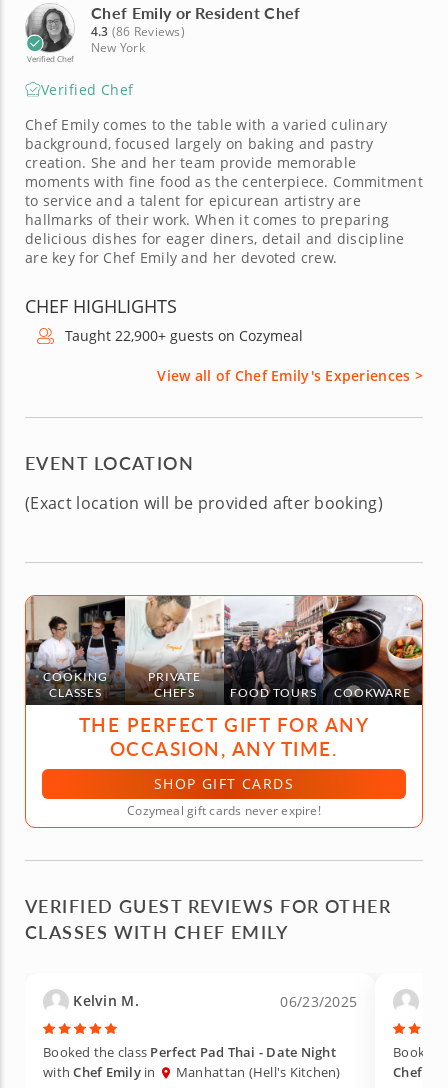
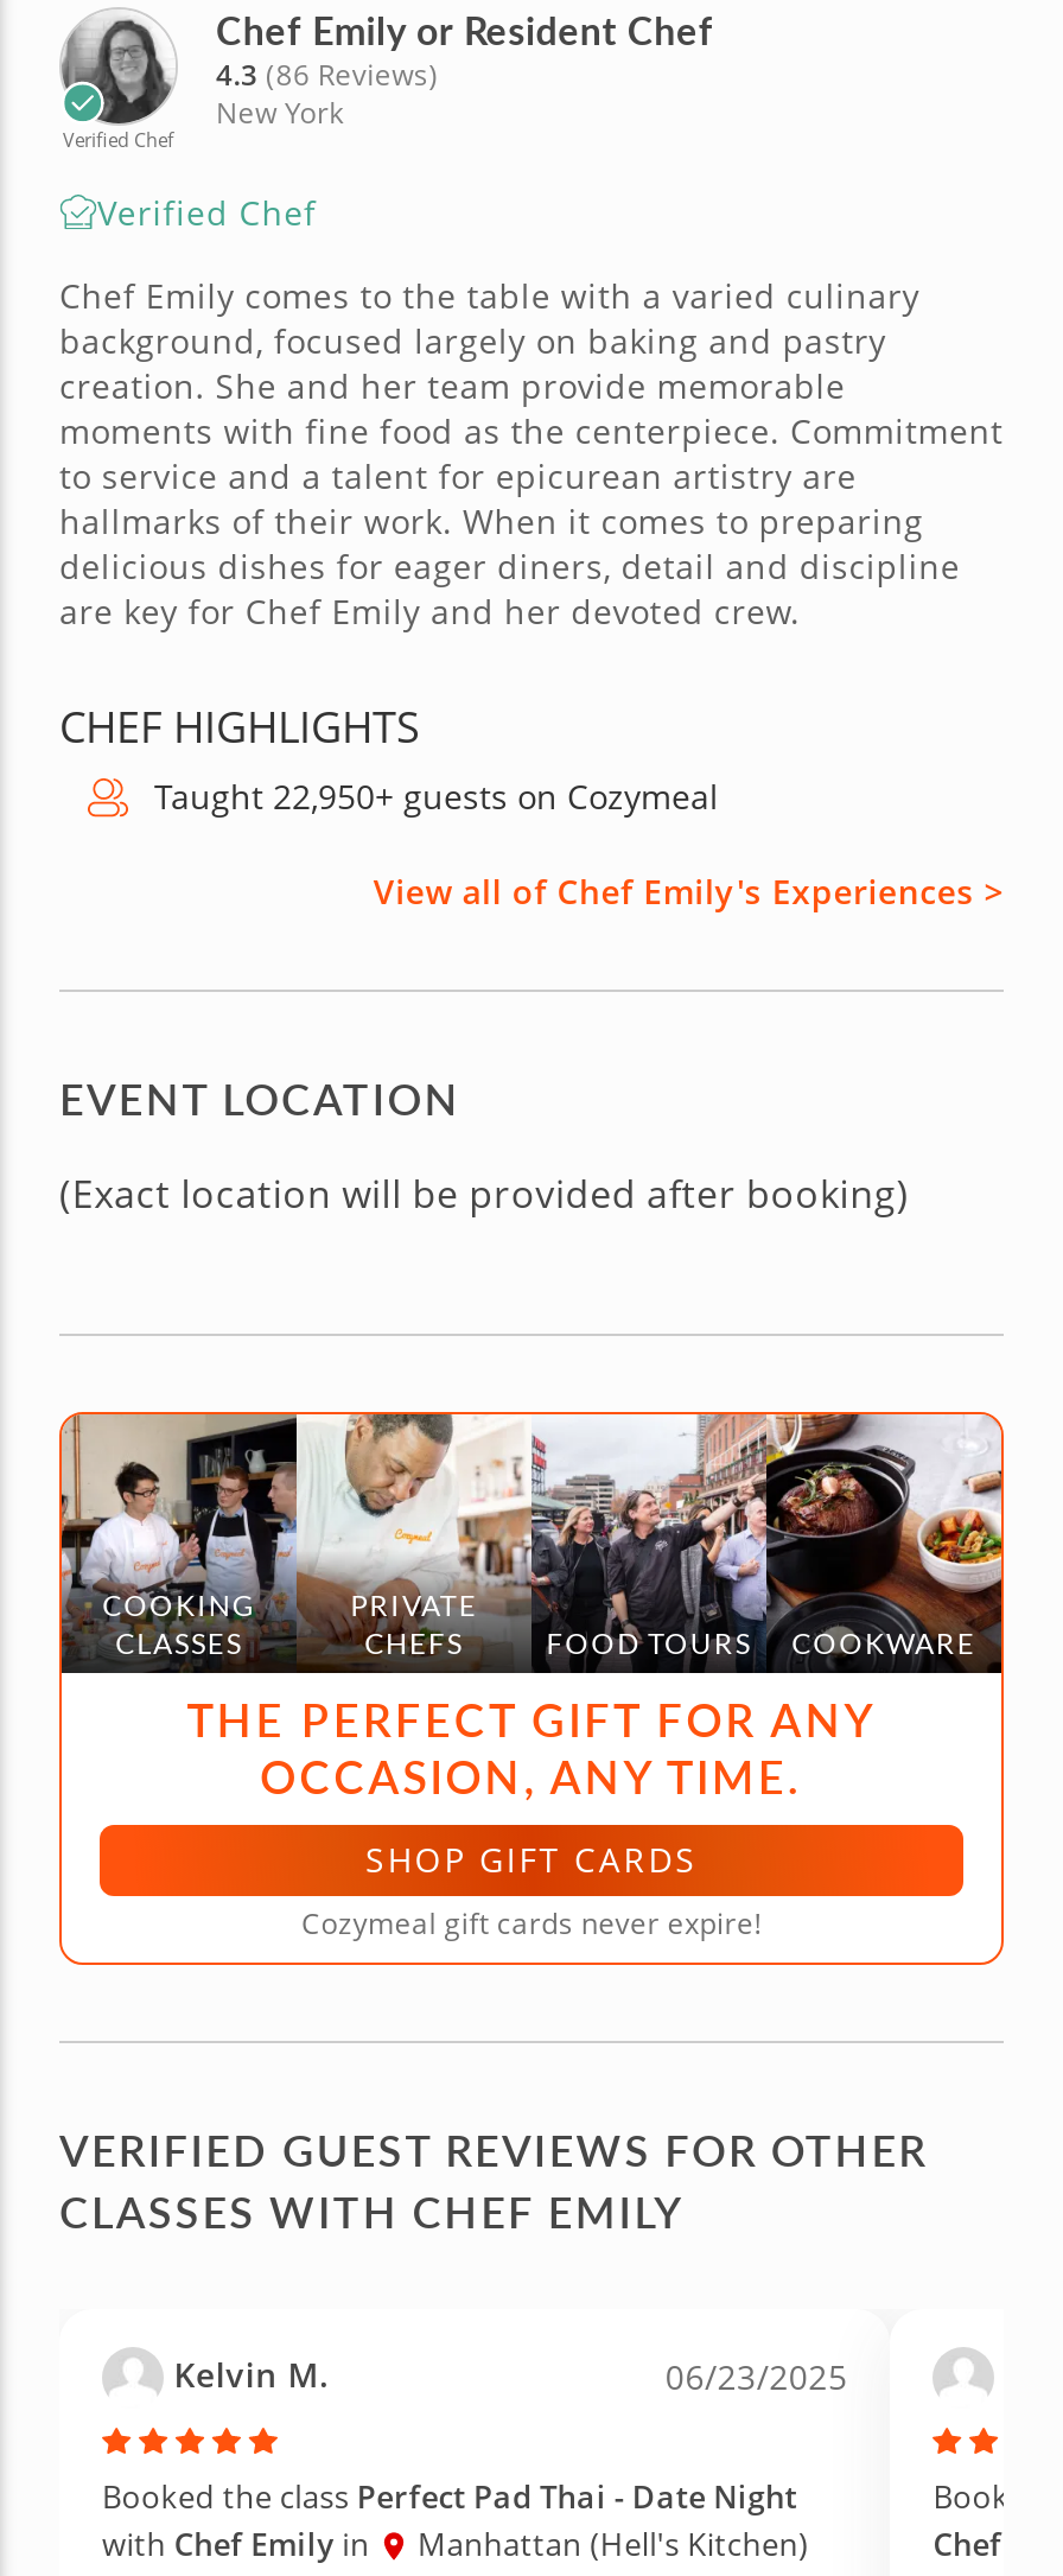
[65,326,303,345] Taught 22,900+ guests on Cozymeal -> [154,774,719,819] Taught 22,950+ guests on Cozymeal

